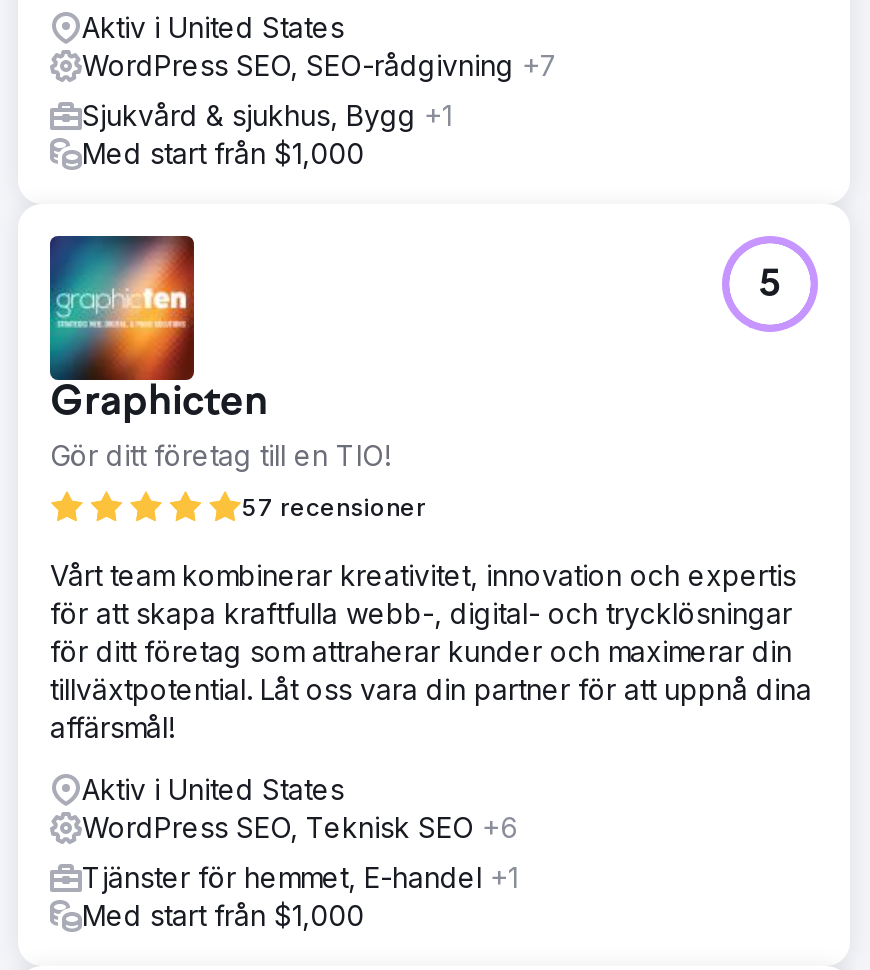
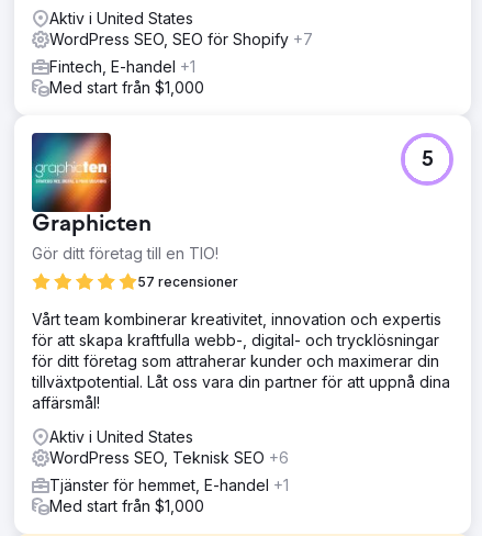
[82,47,558,81] WordPress SEO, SEO-rådgivning +7 -> [49,29,313,48] WordPress SEO, SEO för Shopify +7
[82,97,452,131] Sjukvård & sjukhus, Bygg +1 -> [49,57,195,75] Fintech, E-handel +1

